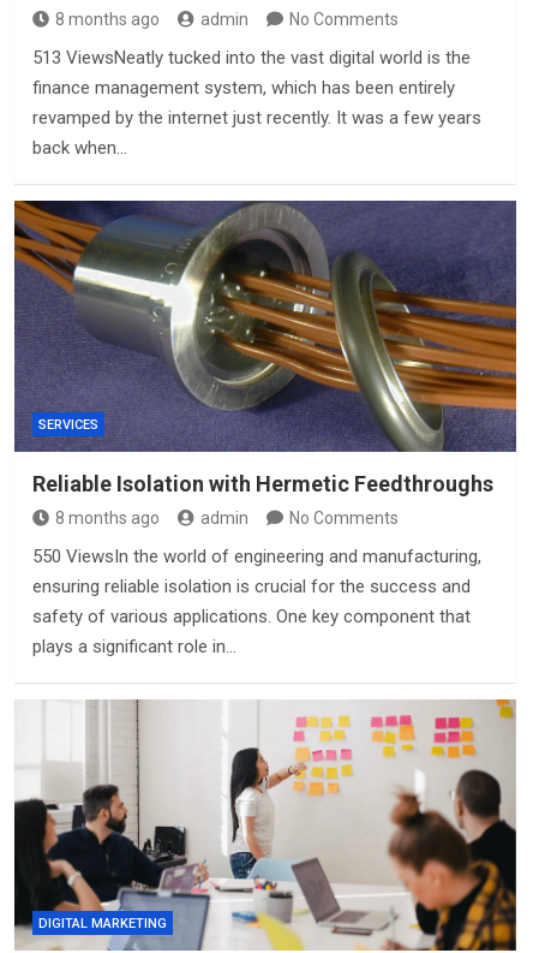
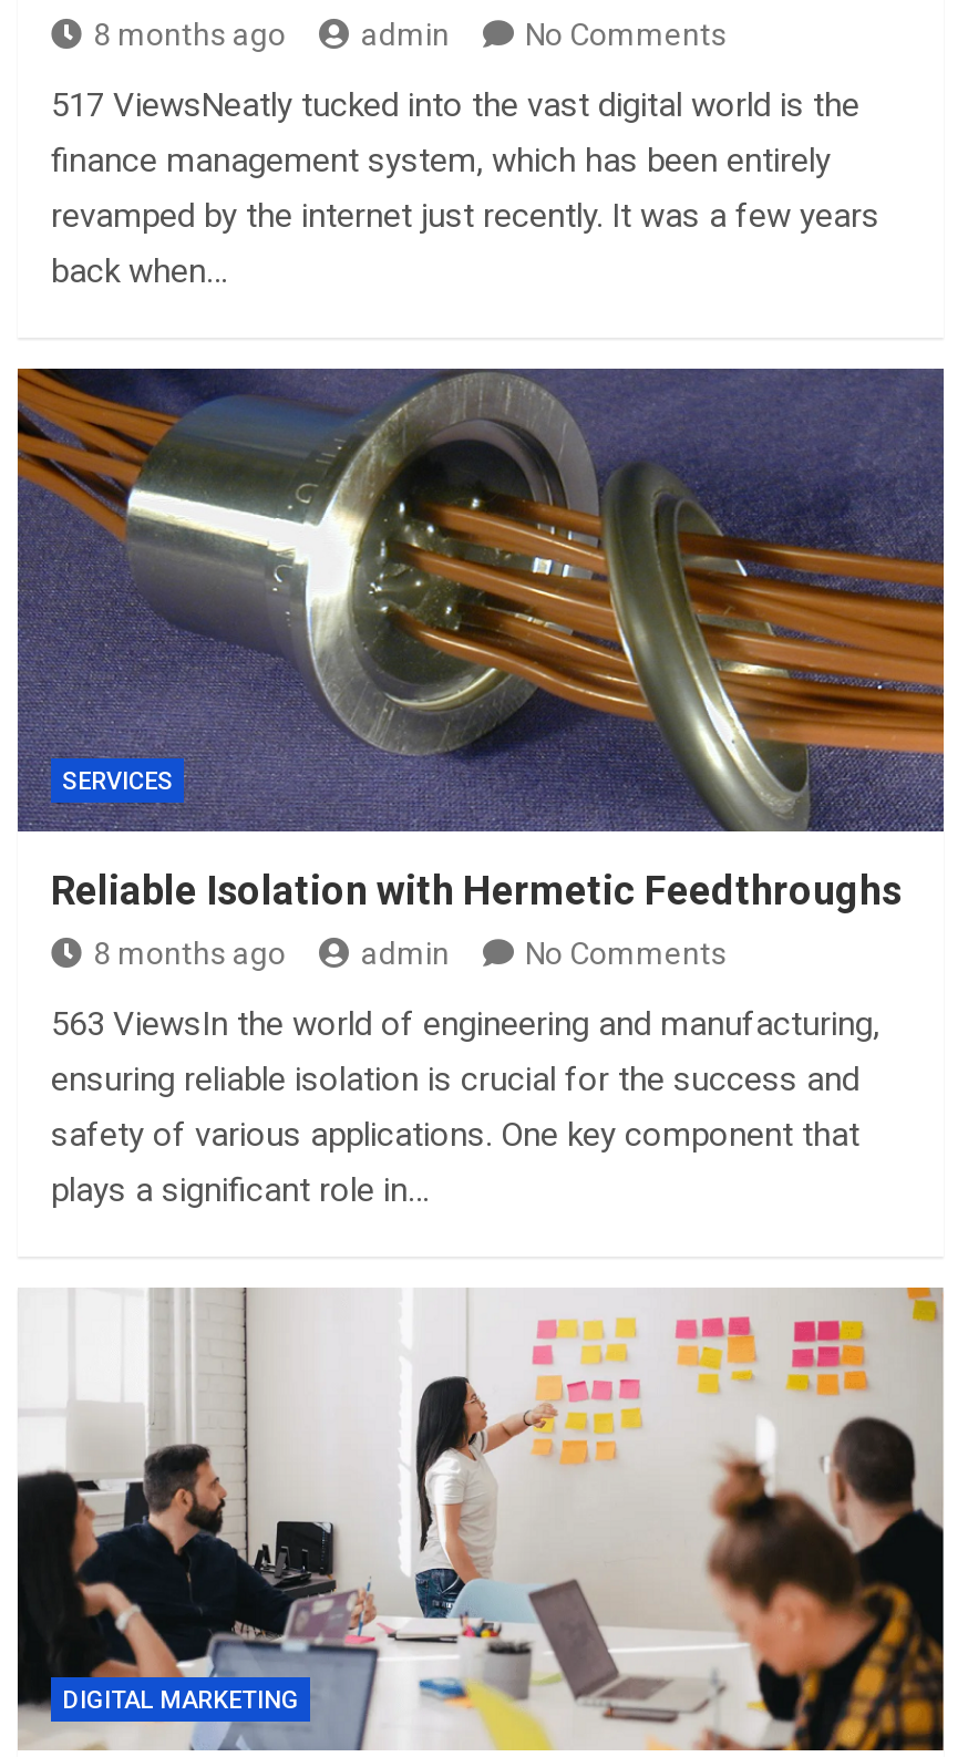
[32,47,471,69] 513 ViewsNeatly tucked into the vast digital world is the -> [51,86,859,126] 517 ViewsNeatly tucked into the vast digital world is the
[32,546,481,567] 550 ViewsIn the world of engineering and manufacturing, -> [51,1005,879,1044] 563 ViewsIn the world of engineering and manufacturing,

